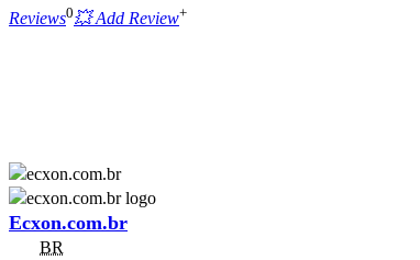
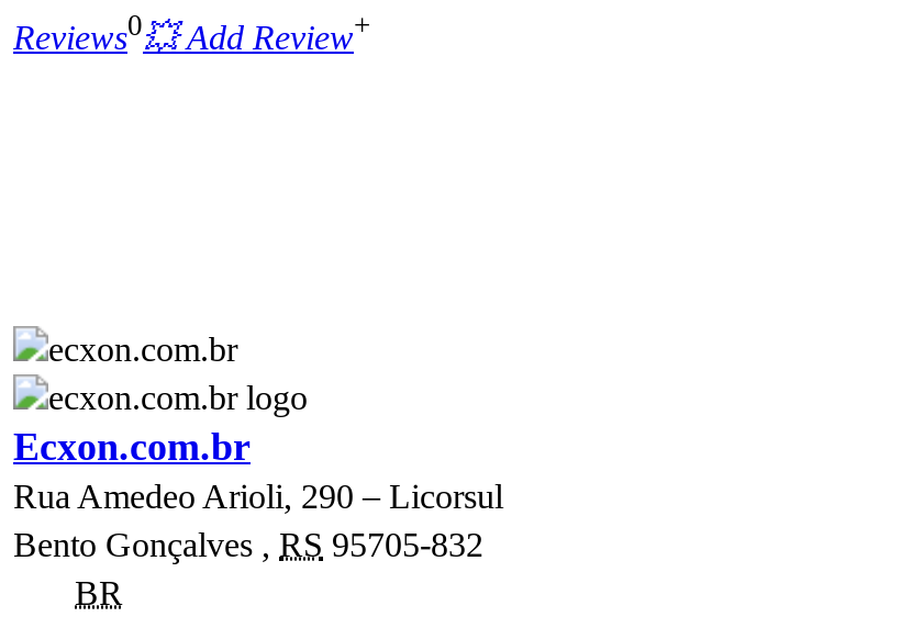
none -> [13,476,503,562] Rua Amedeo Arioli, 290 – Licorsul | Bento Gonçalves, RS 95705-832

